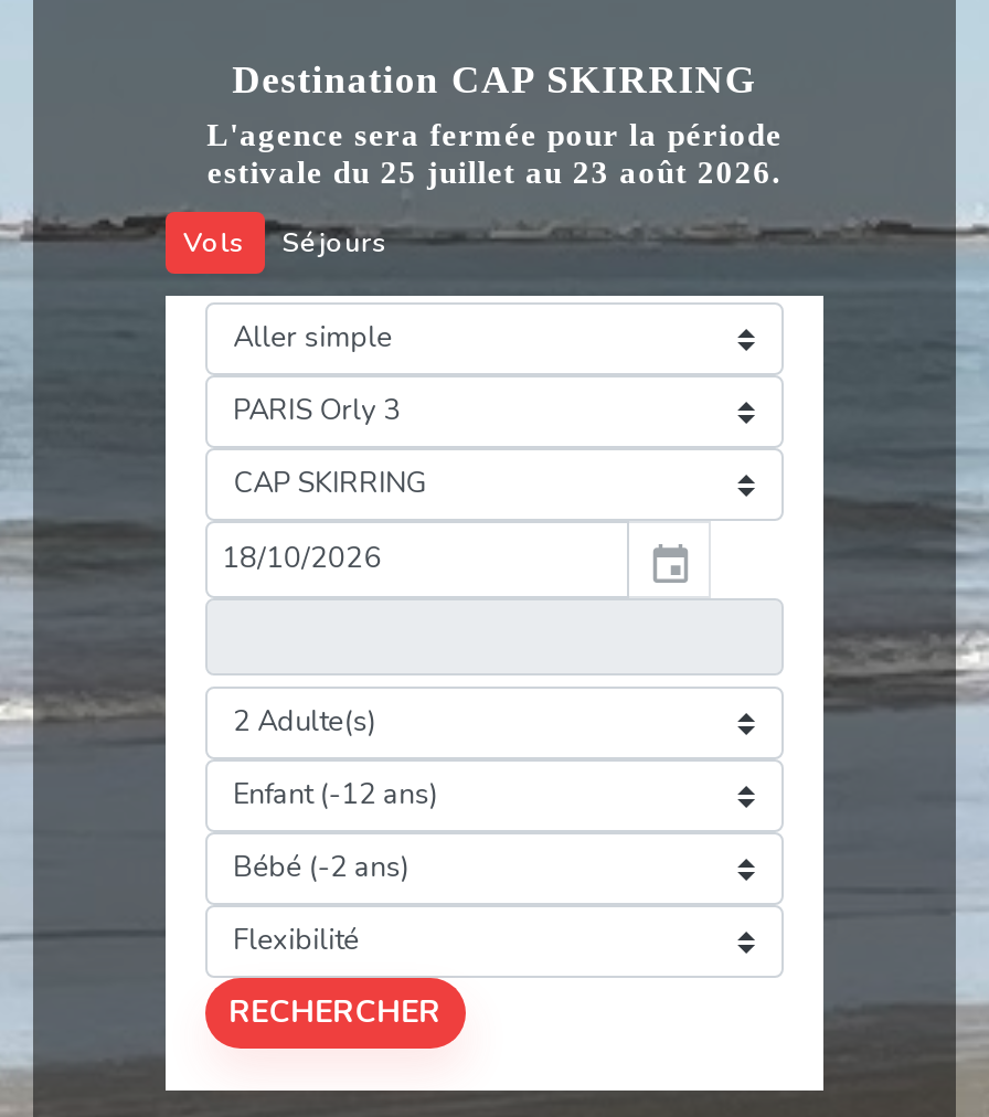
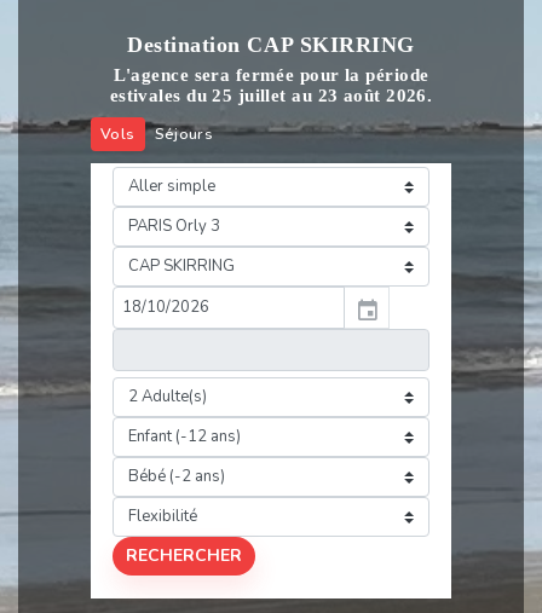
[207,155,782,191] estivale du 25 juillet au 23 août 2026. -> [110,86,432,106] estivales du 25 juillet au 23 août 2026.

